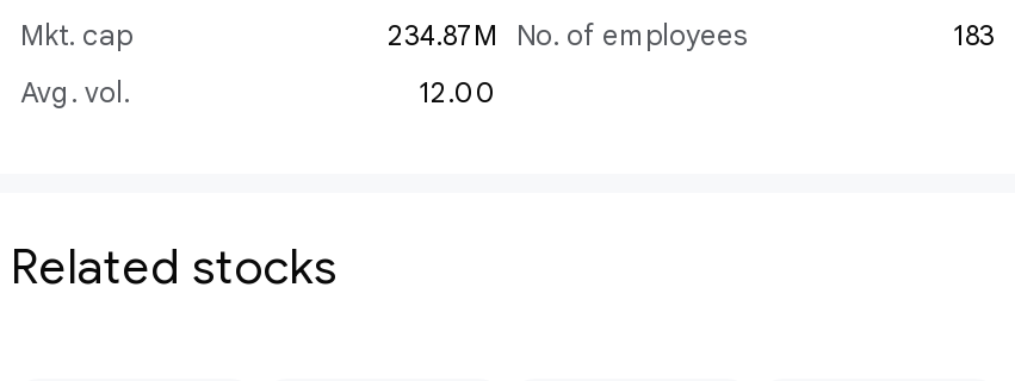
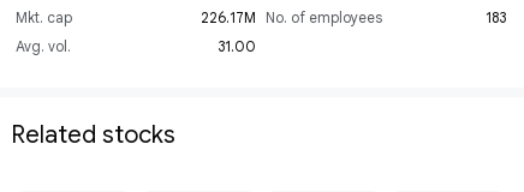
[388,17,748,52] 234.87M No. of employees -> [201,8,382,26] 226.17M No. of employees
[419,74,497,110] 12.00 -> [218,37,256,55] 31.00

